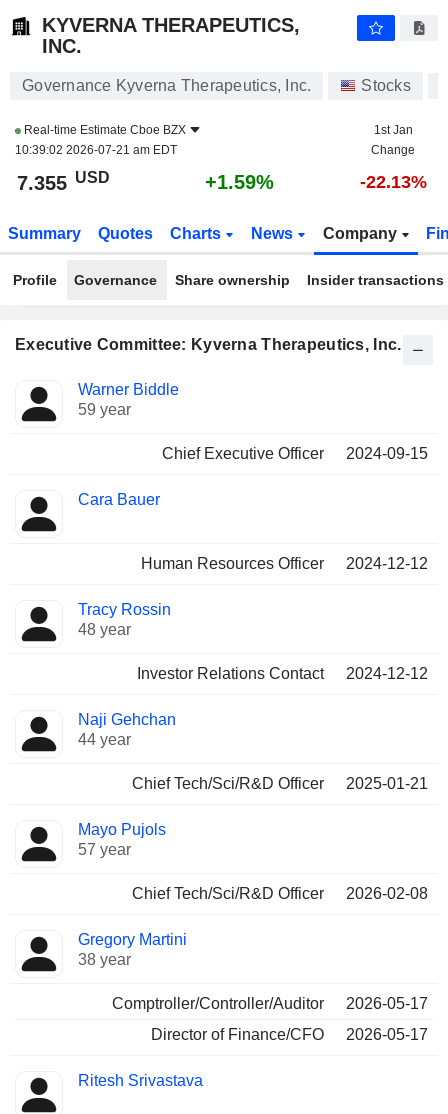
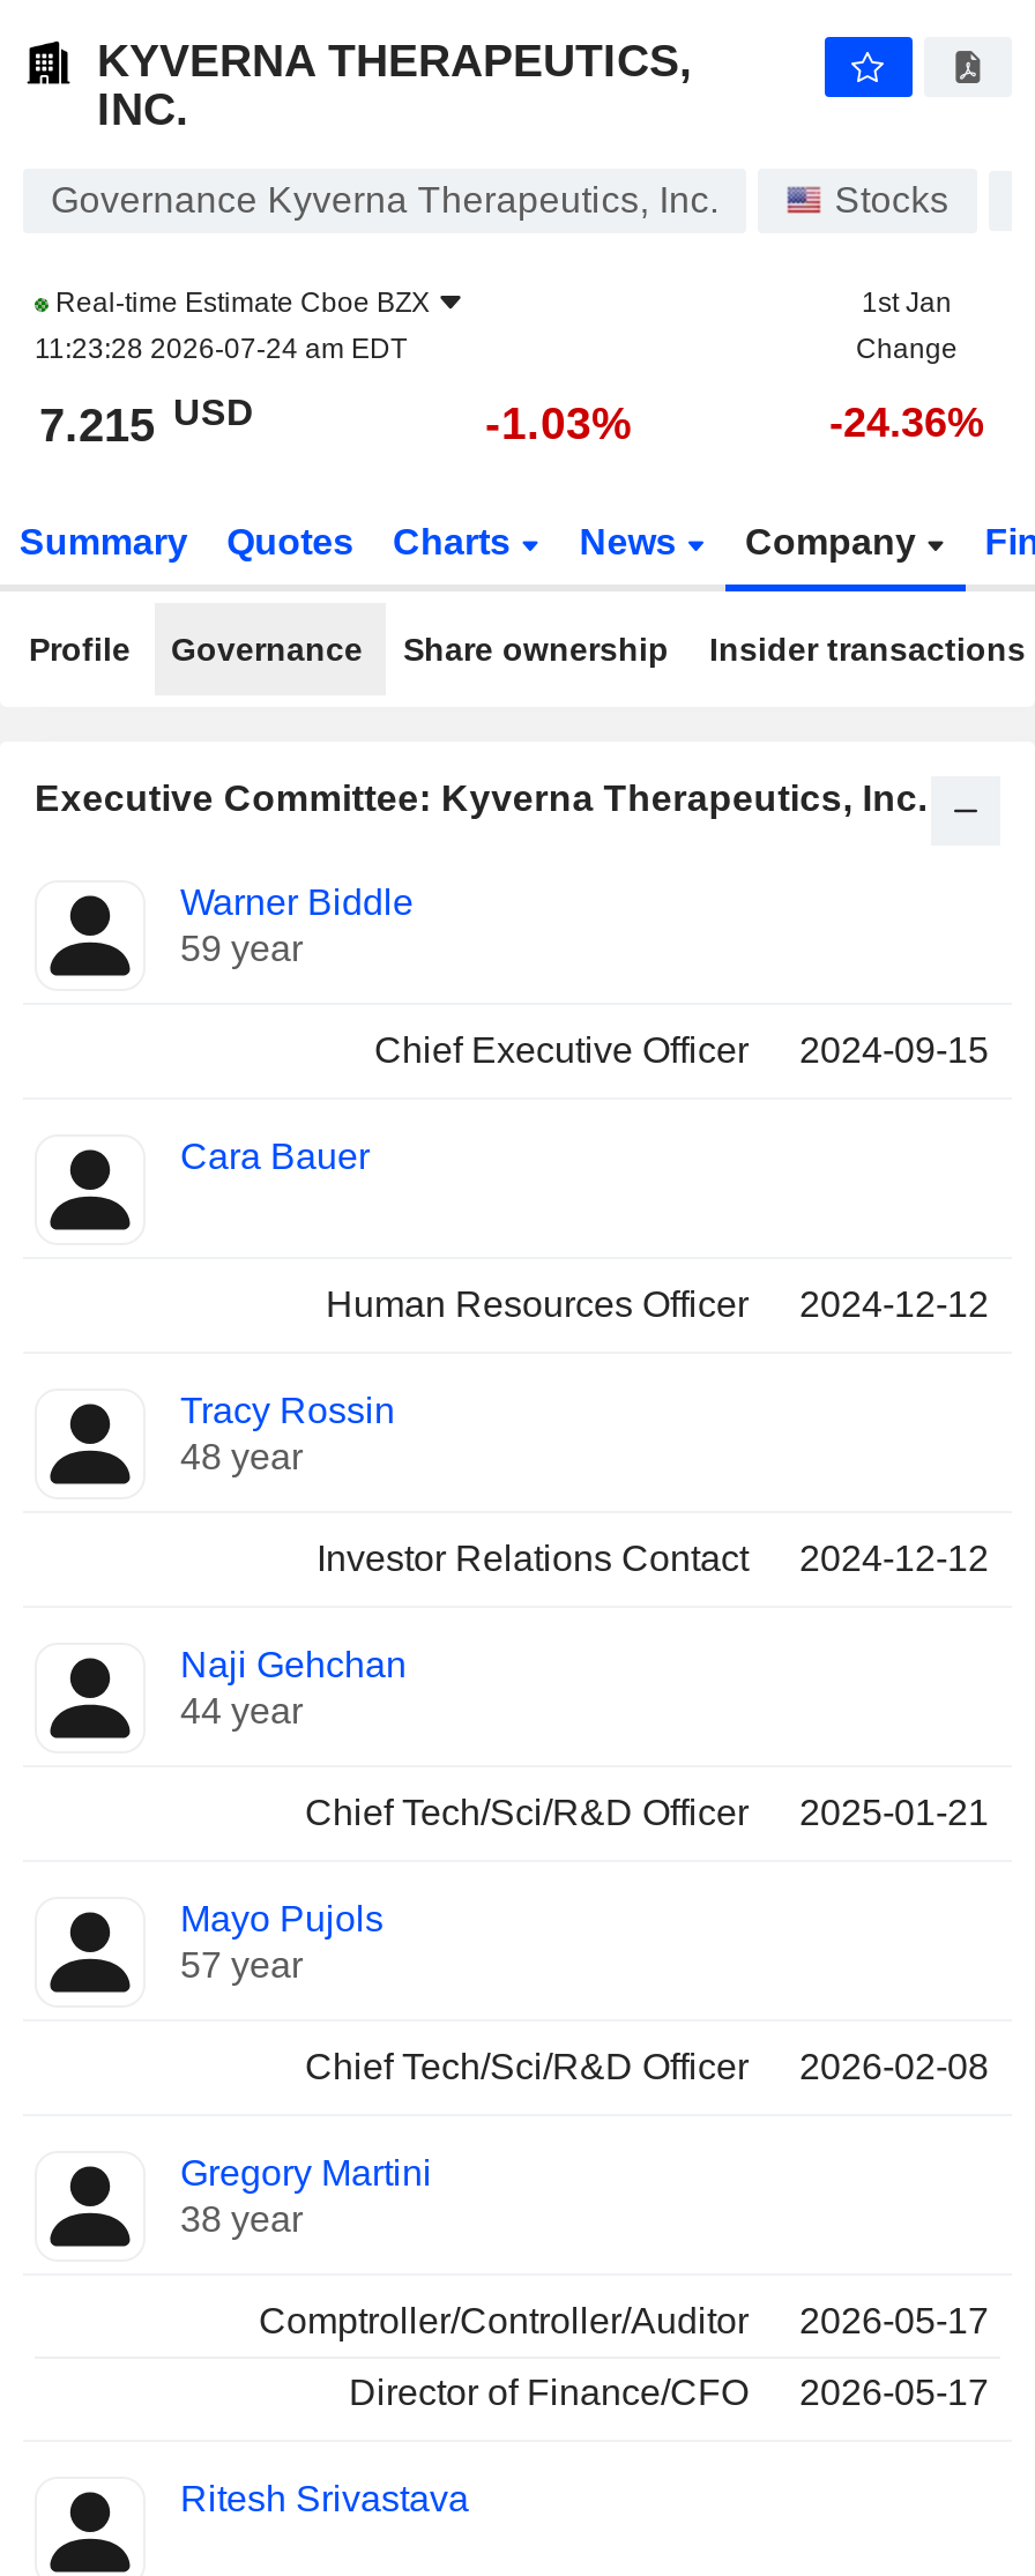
[15,143,177,157] 10:39:02 2026-07-21 am EDT -> [35,333,407,365] 11:23:28 2026-07-24 am EDT
[17,168,110,194] 7.355 USD -> [39,392,254,451] 7.215 USD
[205,171,274,193] +1.59% -> [485,397,633,448] -1.03%
[359,172,426,192] -22.13% -> [829,400,984,446] -24.36%

